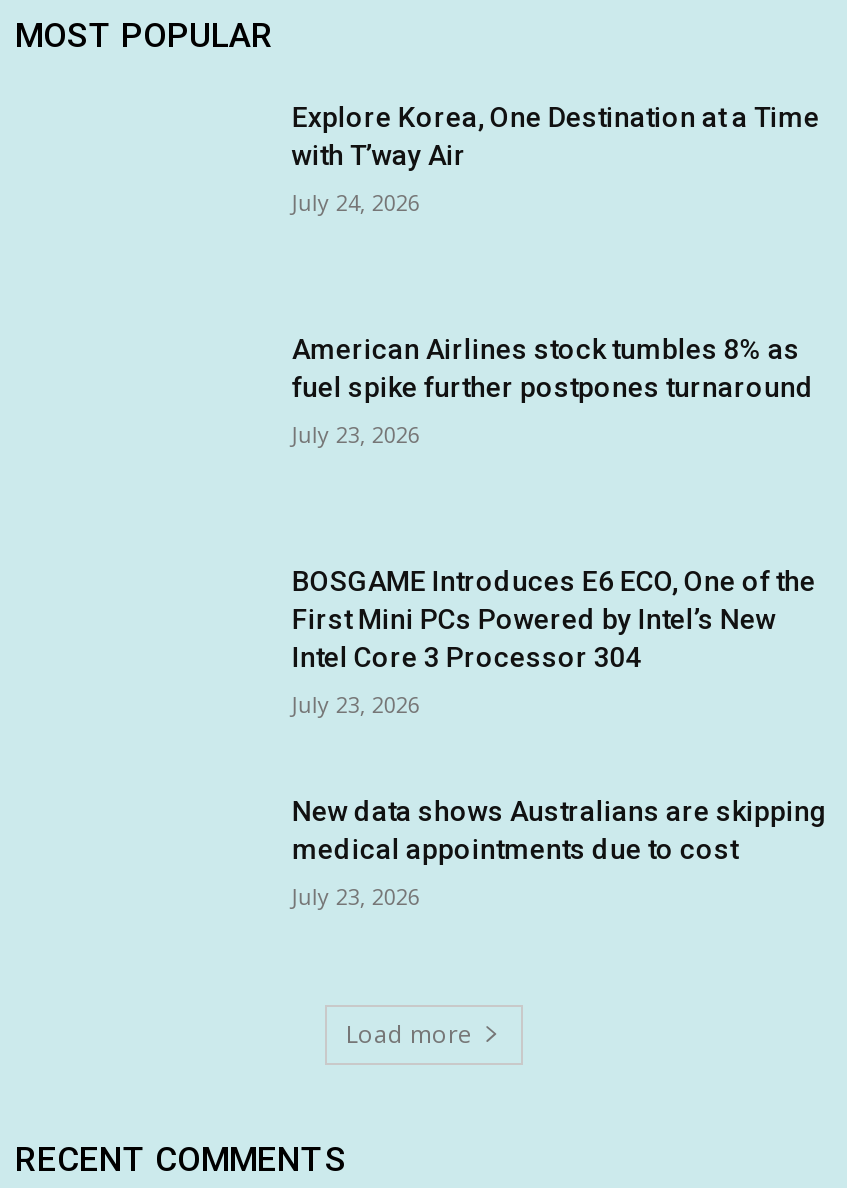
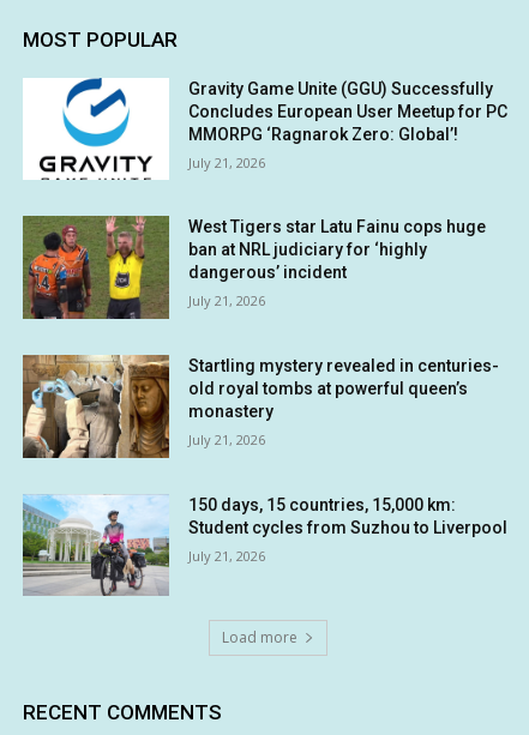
none -> [22,215,170,320] [image]
none -> [22,354,170,459] [image]
none -> [22,494,170,597] [image]
none -> [23,77,169,181] [image]
[292,101,820,171] Explore Korea, One Destination at a Time | with T’way Air -> [189,79,508,144] Gravity Game Unite (GGU) Successfully | Concludes European User Meetup for PC | MMORPG ‘Ragnarok Zero: Global’!
[292,187,420,217] July 24, 2026 -> [189,153,266,171] July 21, 2026
[292,333,814,403] American Airlines stock tumbles 8% as | fuel spike further postpones turnaround -> [189,218,486,282] West Tigers star Latu Fainu cops huge | ban at NRL judiciary for ‘highly | dangerous’ incident
[292,419,420,449] July 23, 2026 -> [189,292,266,310] July 21, 2026
[292,564,816,672] BOSGAME Introduces E6 ECO, One of the | First Mini PCs Powered by Intel’s New | Intel Core 3 Processor 304 -> [189,356,499,421] Startling mystery revealed in centuries- | old royal tombs at powerful queen’s | monastery
[292,688,420,718] July 23, 2026 -> [189,431,266,449] July 21, 2026
[292,796,828,866] New data shows Australians are skipping | medical appointments due to cost -> [189,495,508,537] 150 days, 15 countries, 15,000 km: | Student cycles from Suzhou to Liverpool
[292,882,420,912] July 23, 2026 -> [189,547,266,564] July 21, 2026

